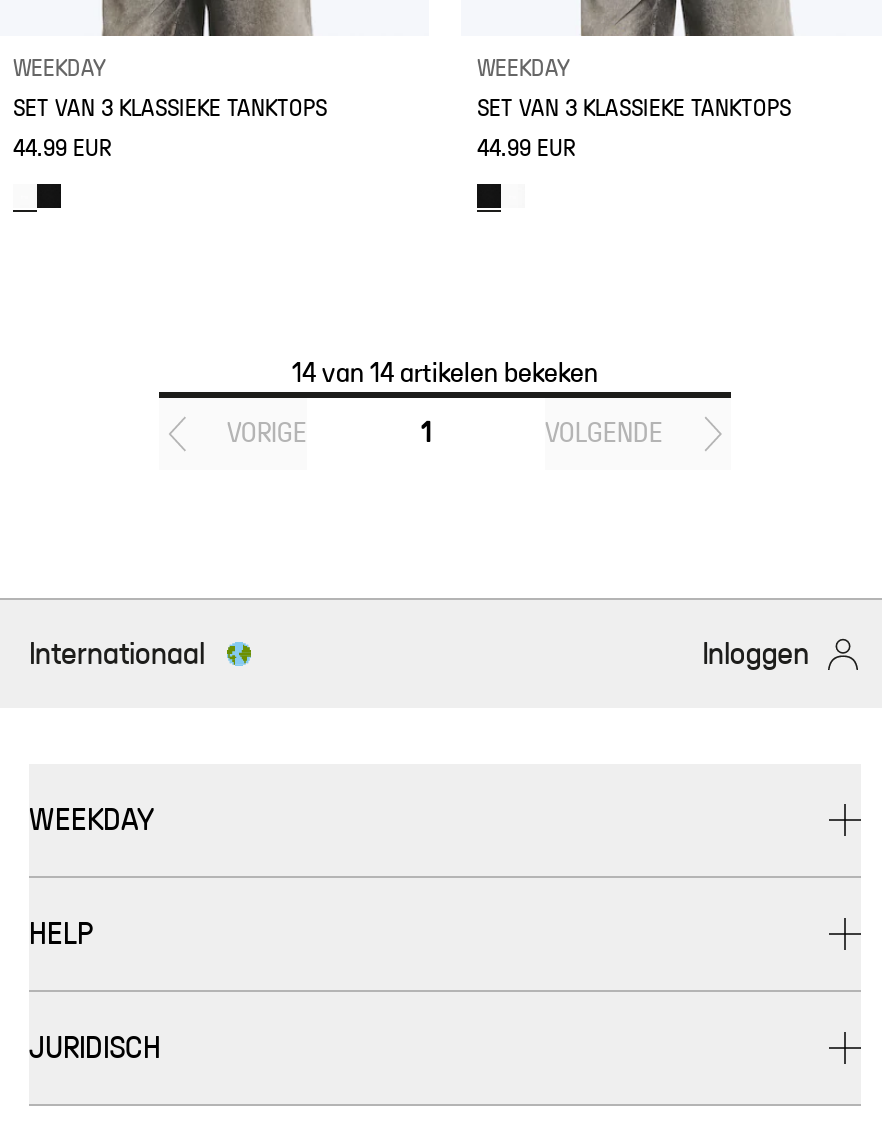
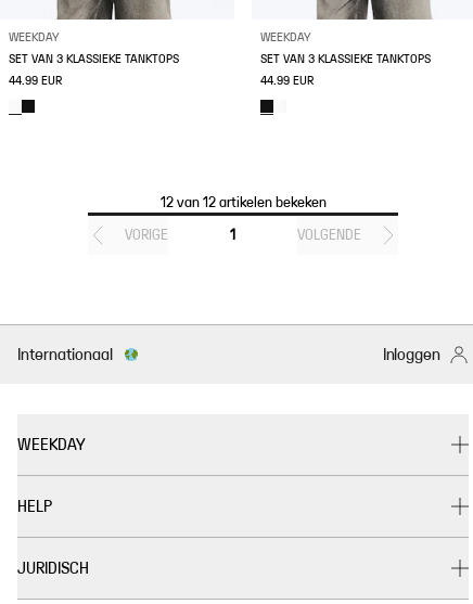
[292,360,598,388] 14 van 14 artikelen bekeken -> [160,195,326,210] 12 van 12 artikelen bekeken

